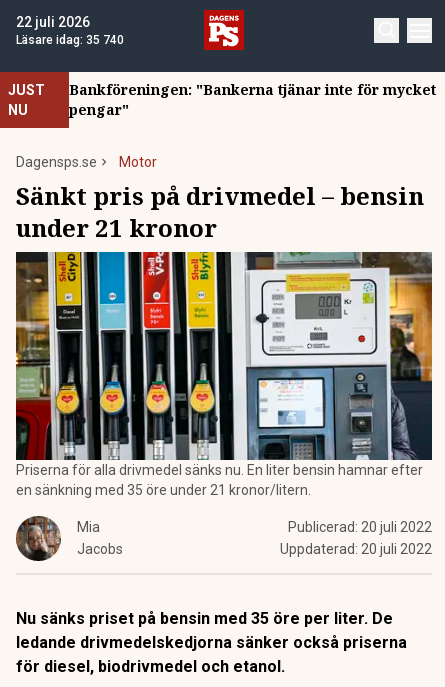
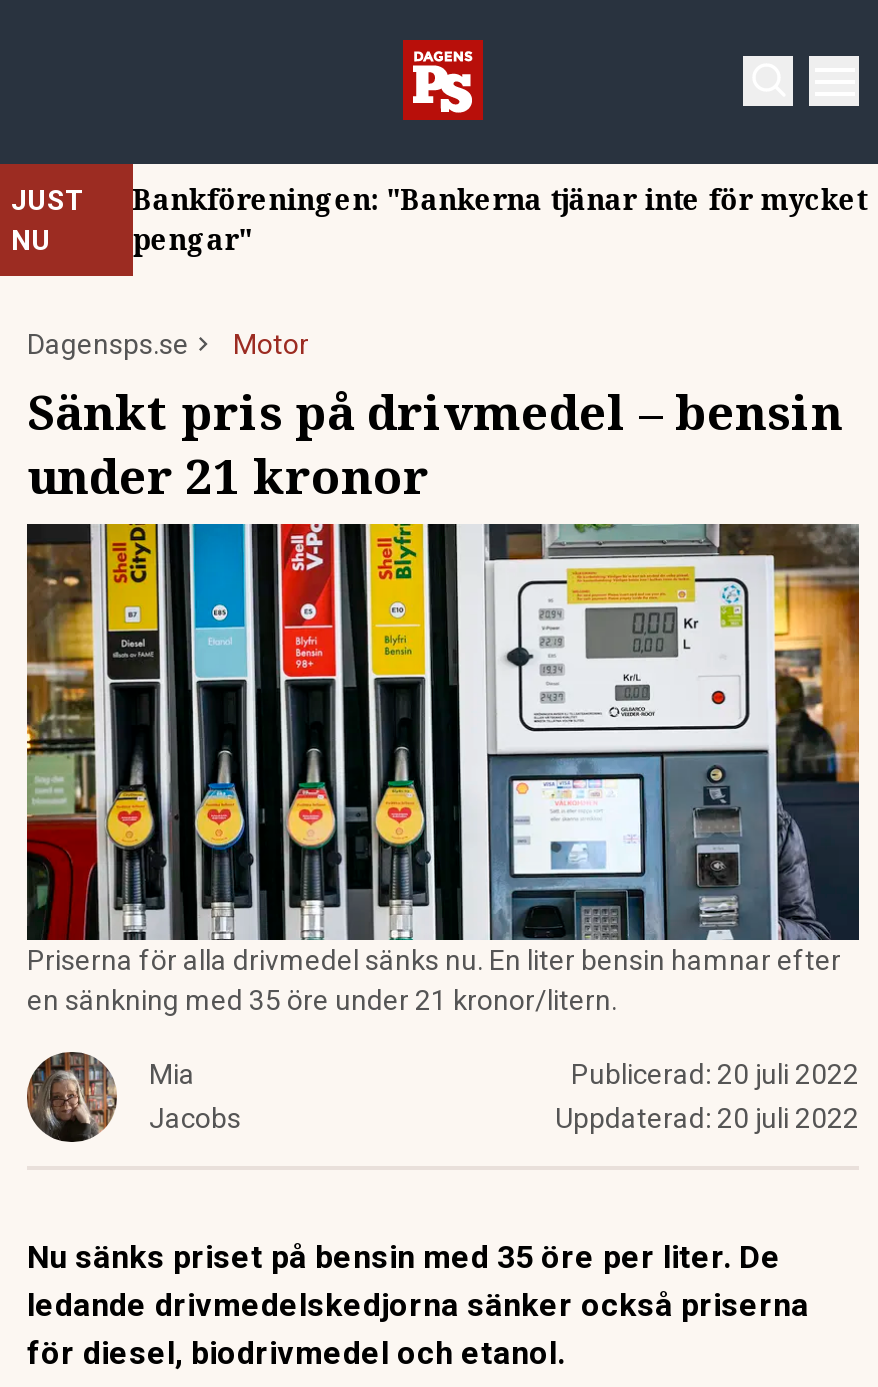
[16,14,124,47] 22 juli 2026 | Läsare idag: 35 740 -> none

